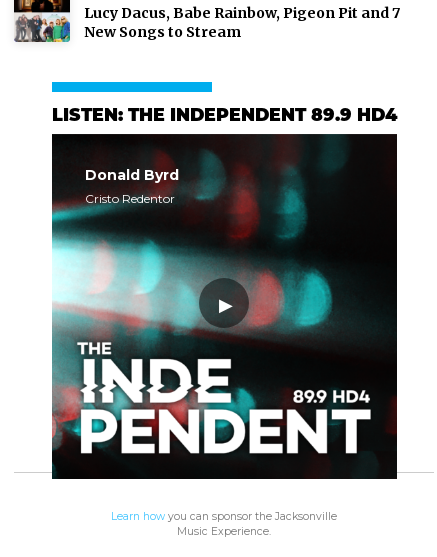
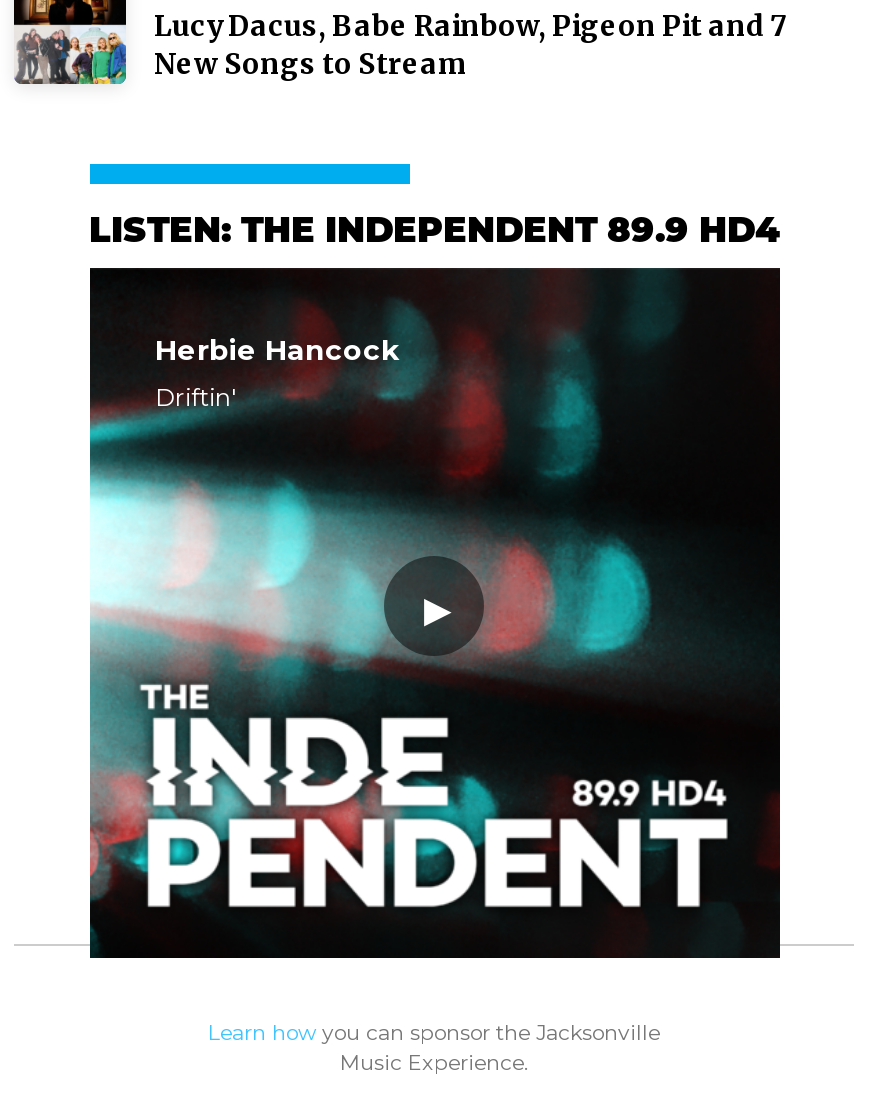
[84,166,178,206] Donald Byrd | Cristo Redentor -> [155,333,399,413] Herbie Hancock | Driftin'

